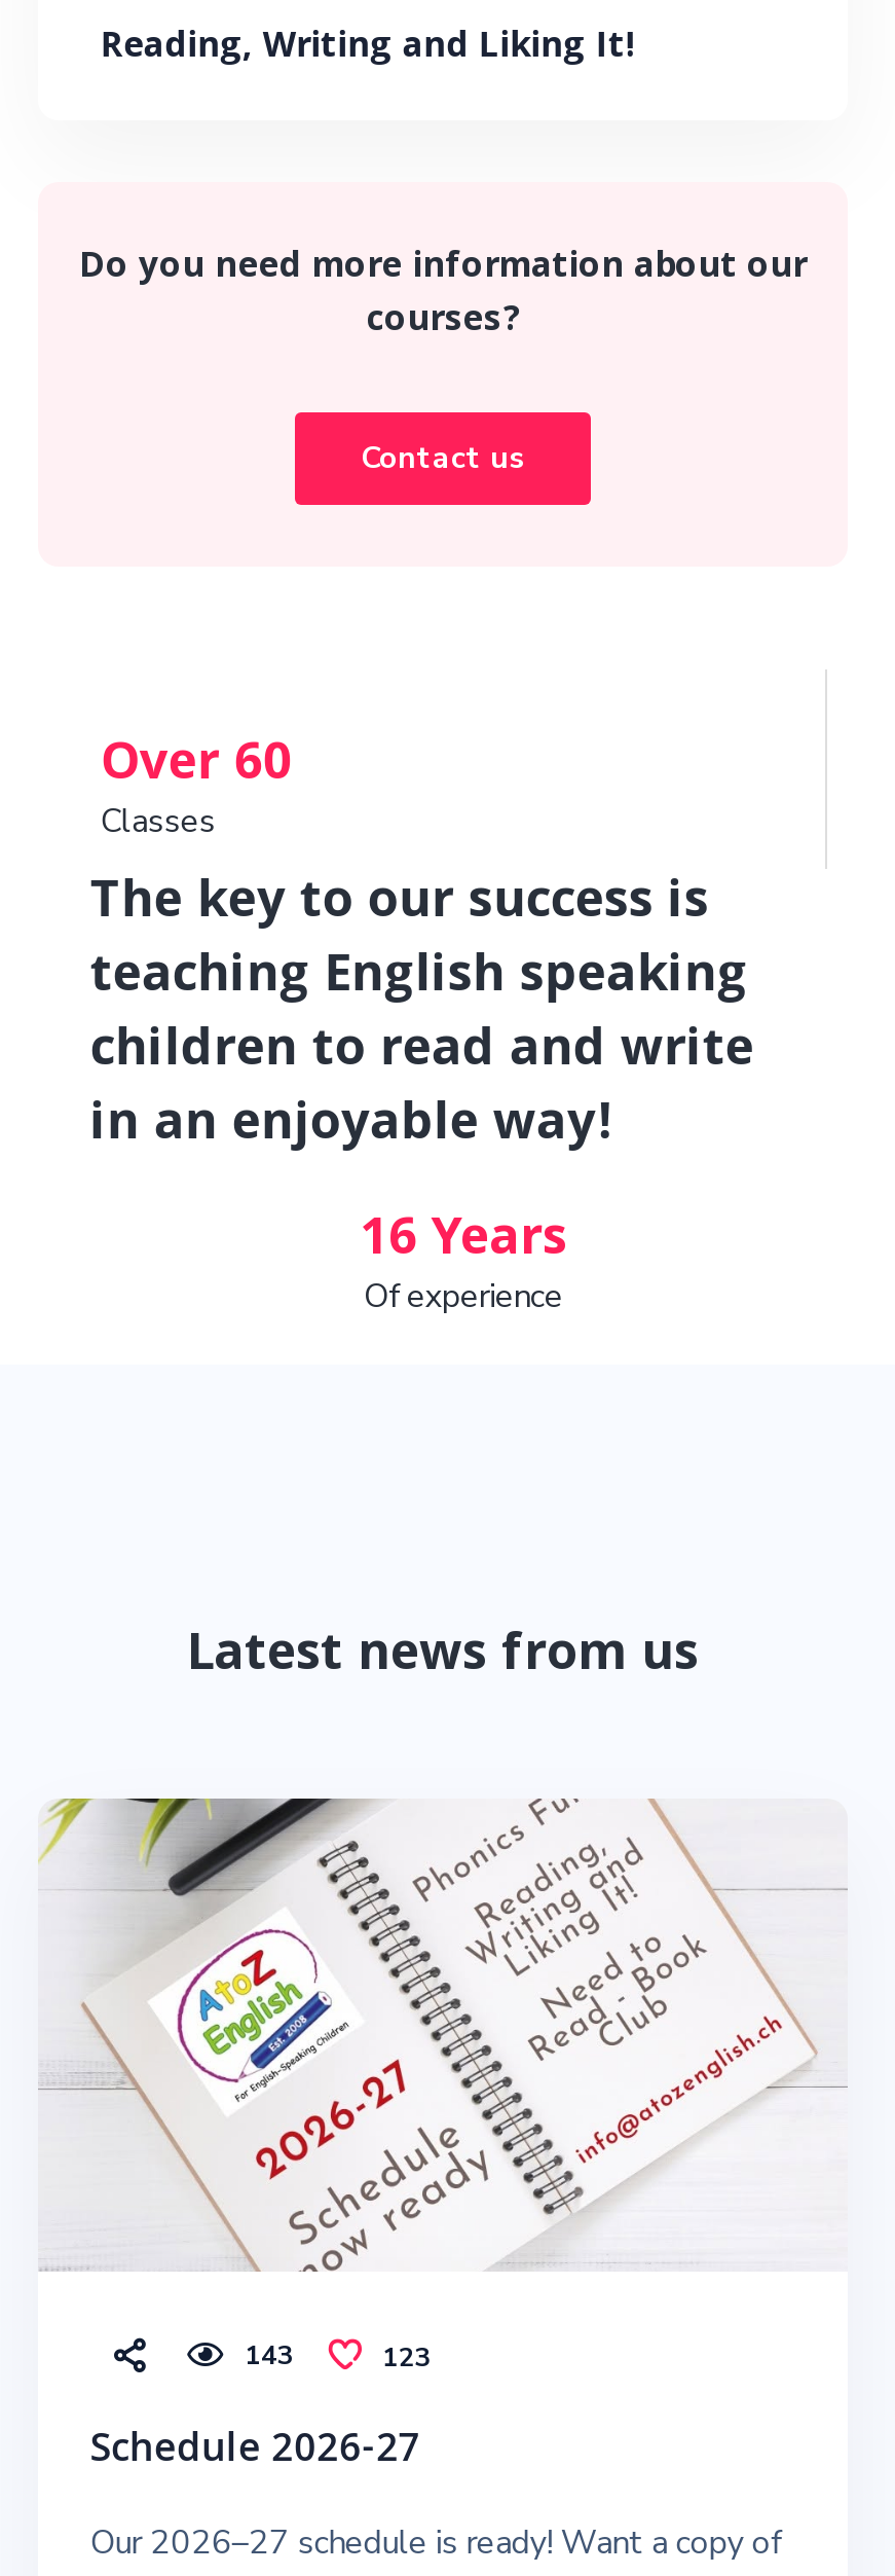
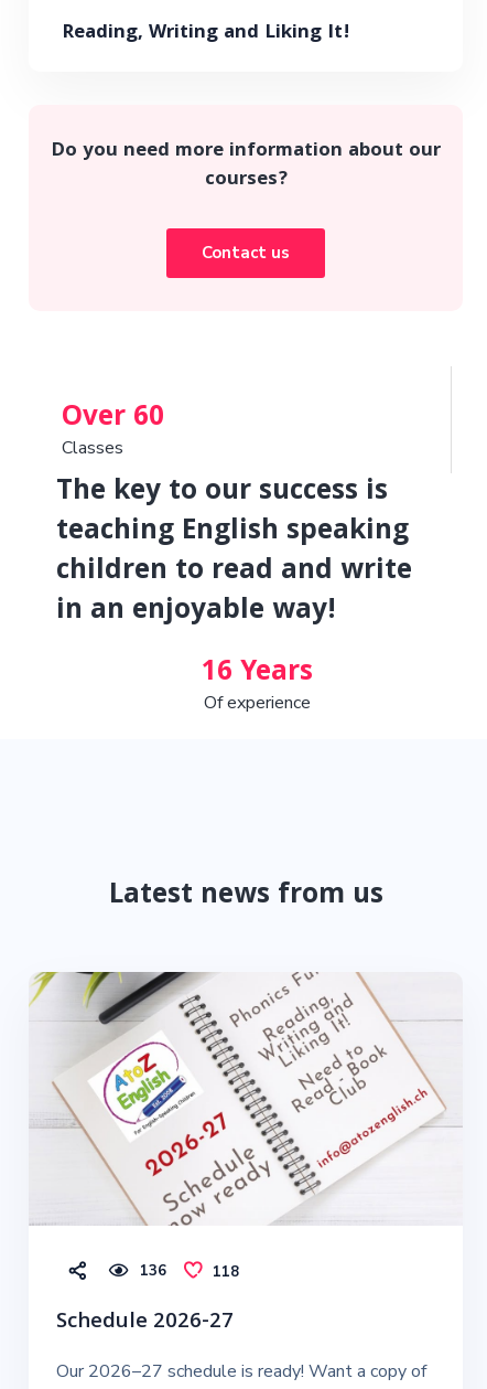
[245,2337,294,2374] 143 -> [139,1261,166,1281] 136
[382,2338,431,2375] 123 -> [213,1262,240,1281] 118

